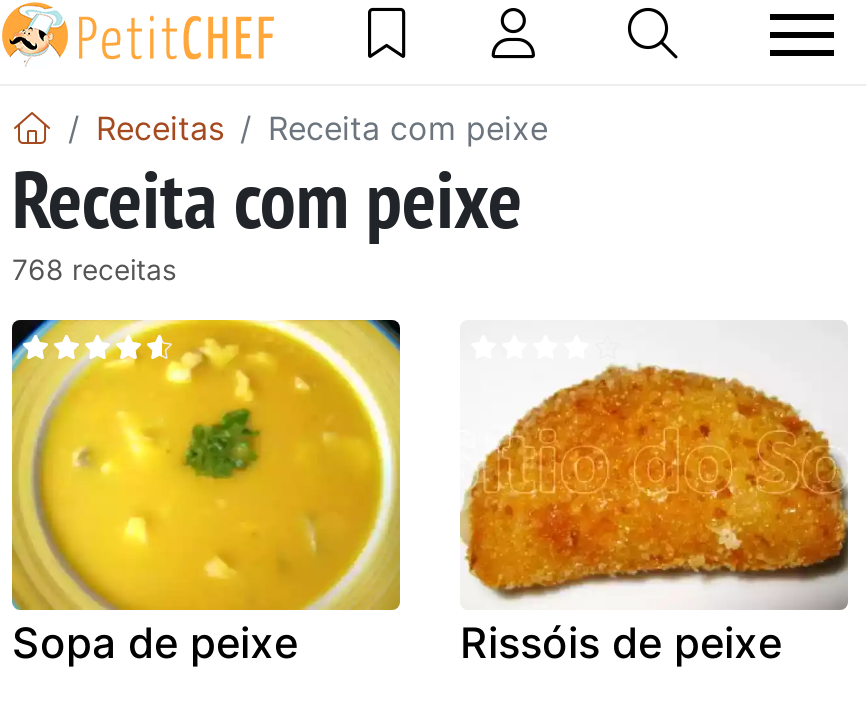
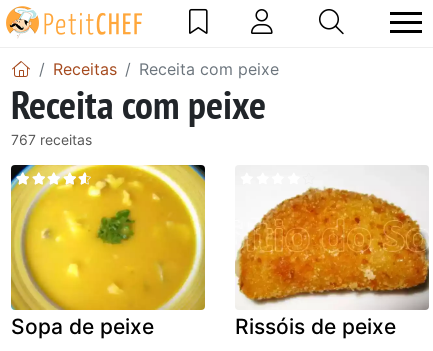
[12,251,176,285] 768 receitas -> [11,131,92,148] 767 receitas

